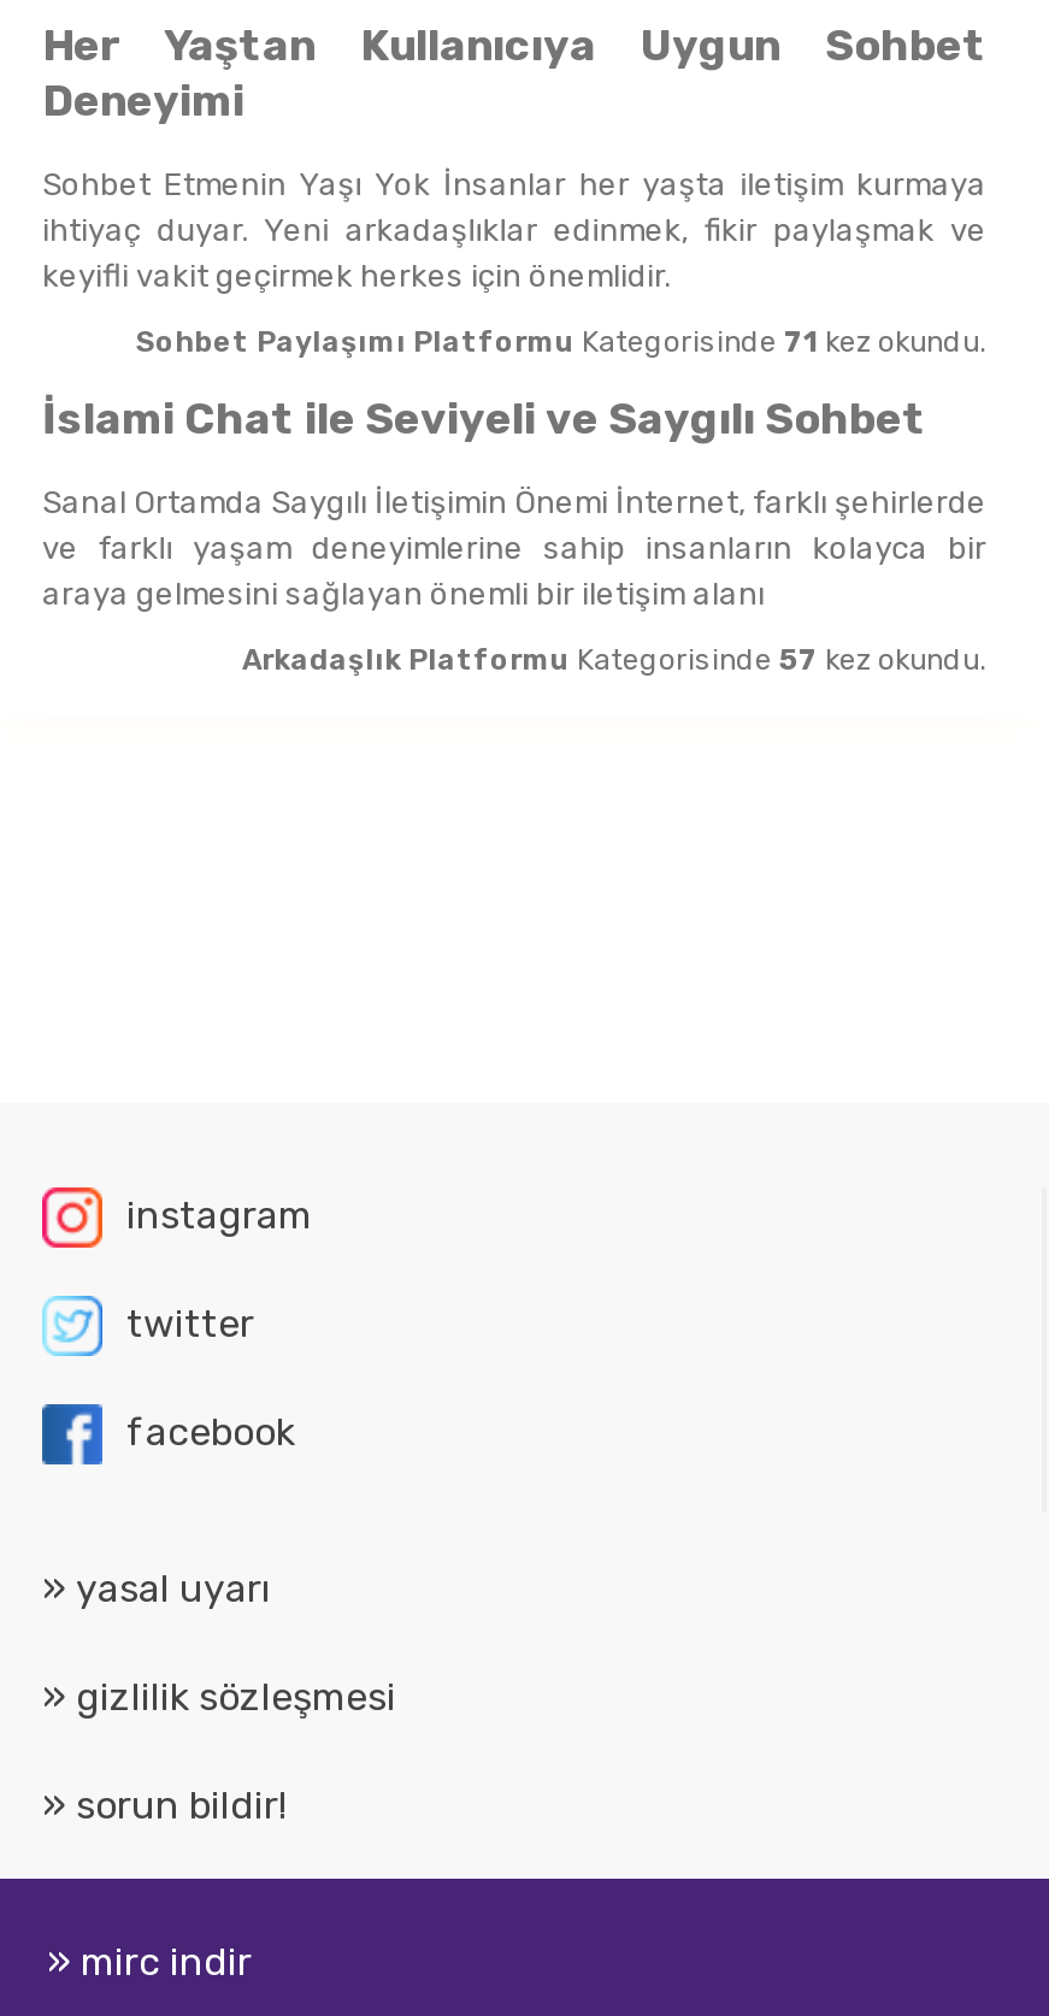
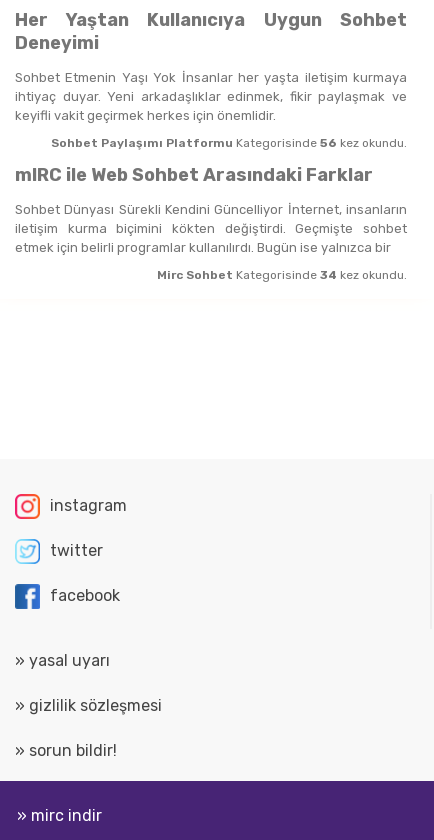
[136,325,986,359] Sohbet Paylaşımı Platformu Kategorisinde 71 kez okundu. -> [51,136,407,150] Sohbet Paylaşımı Platformu Kategorisinde 56 kez okundu.
[42,392,926,445] İslami Chat ile Seviyeli ve Saygılı Sohbet -> [15,164,373,186] mIRC ile Web Sohbet Arasındaki Farklar
[42,484,986,612] Sanal Ortamda Saygılı İletişimin Önemi İnternet, farklı şehirlerde | ve farklı yaşam deneyimlerine sahip insanların kolayca bir | araya gelmesini sağlayan önemli bir iletişim alanı -> [15,202,407,255] Sohbet Dünyası Sürekli Kendini Güncelliyor İnternet, insanların | iletişim kurma biçimini kökten değiştirdi. Geçmişte sohbet | etmek için belirli programlar kullanılırdı. Bugün ise yalnızca bir
[242,643,986,677] Arkadaşlık Platformu Kategorisinde 57 kez okundu. -> [157,268,407,282] Mirc Sohbet Kategorisinde 34 kez okundu.

